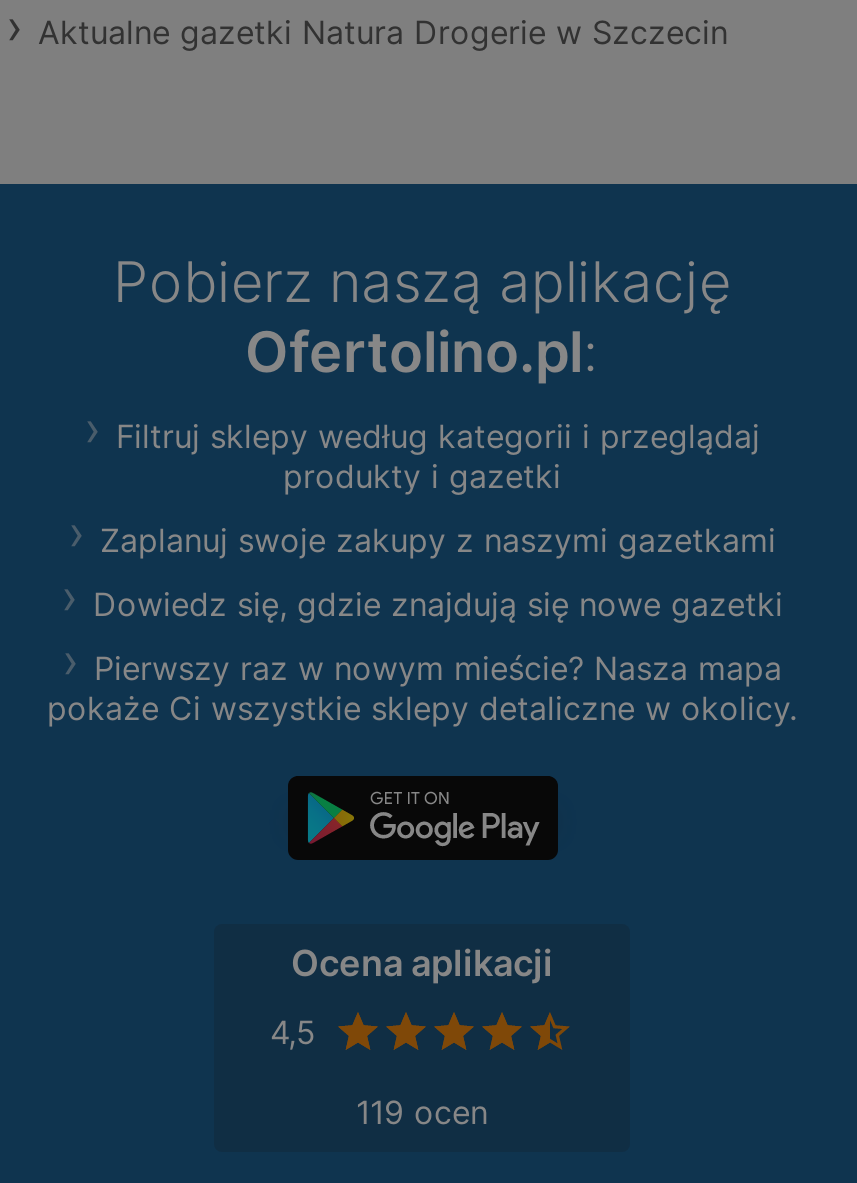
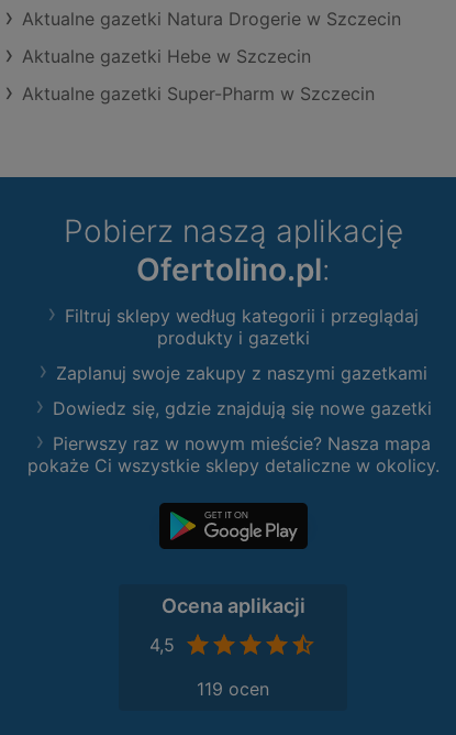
none -> [22,46,375,105] Aktualne gazetki Hebe w Szczecin | Aktualne gazetki Super-Pharm w Szczecin

